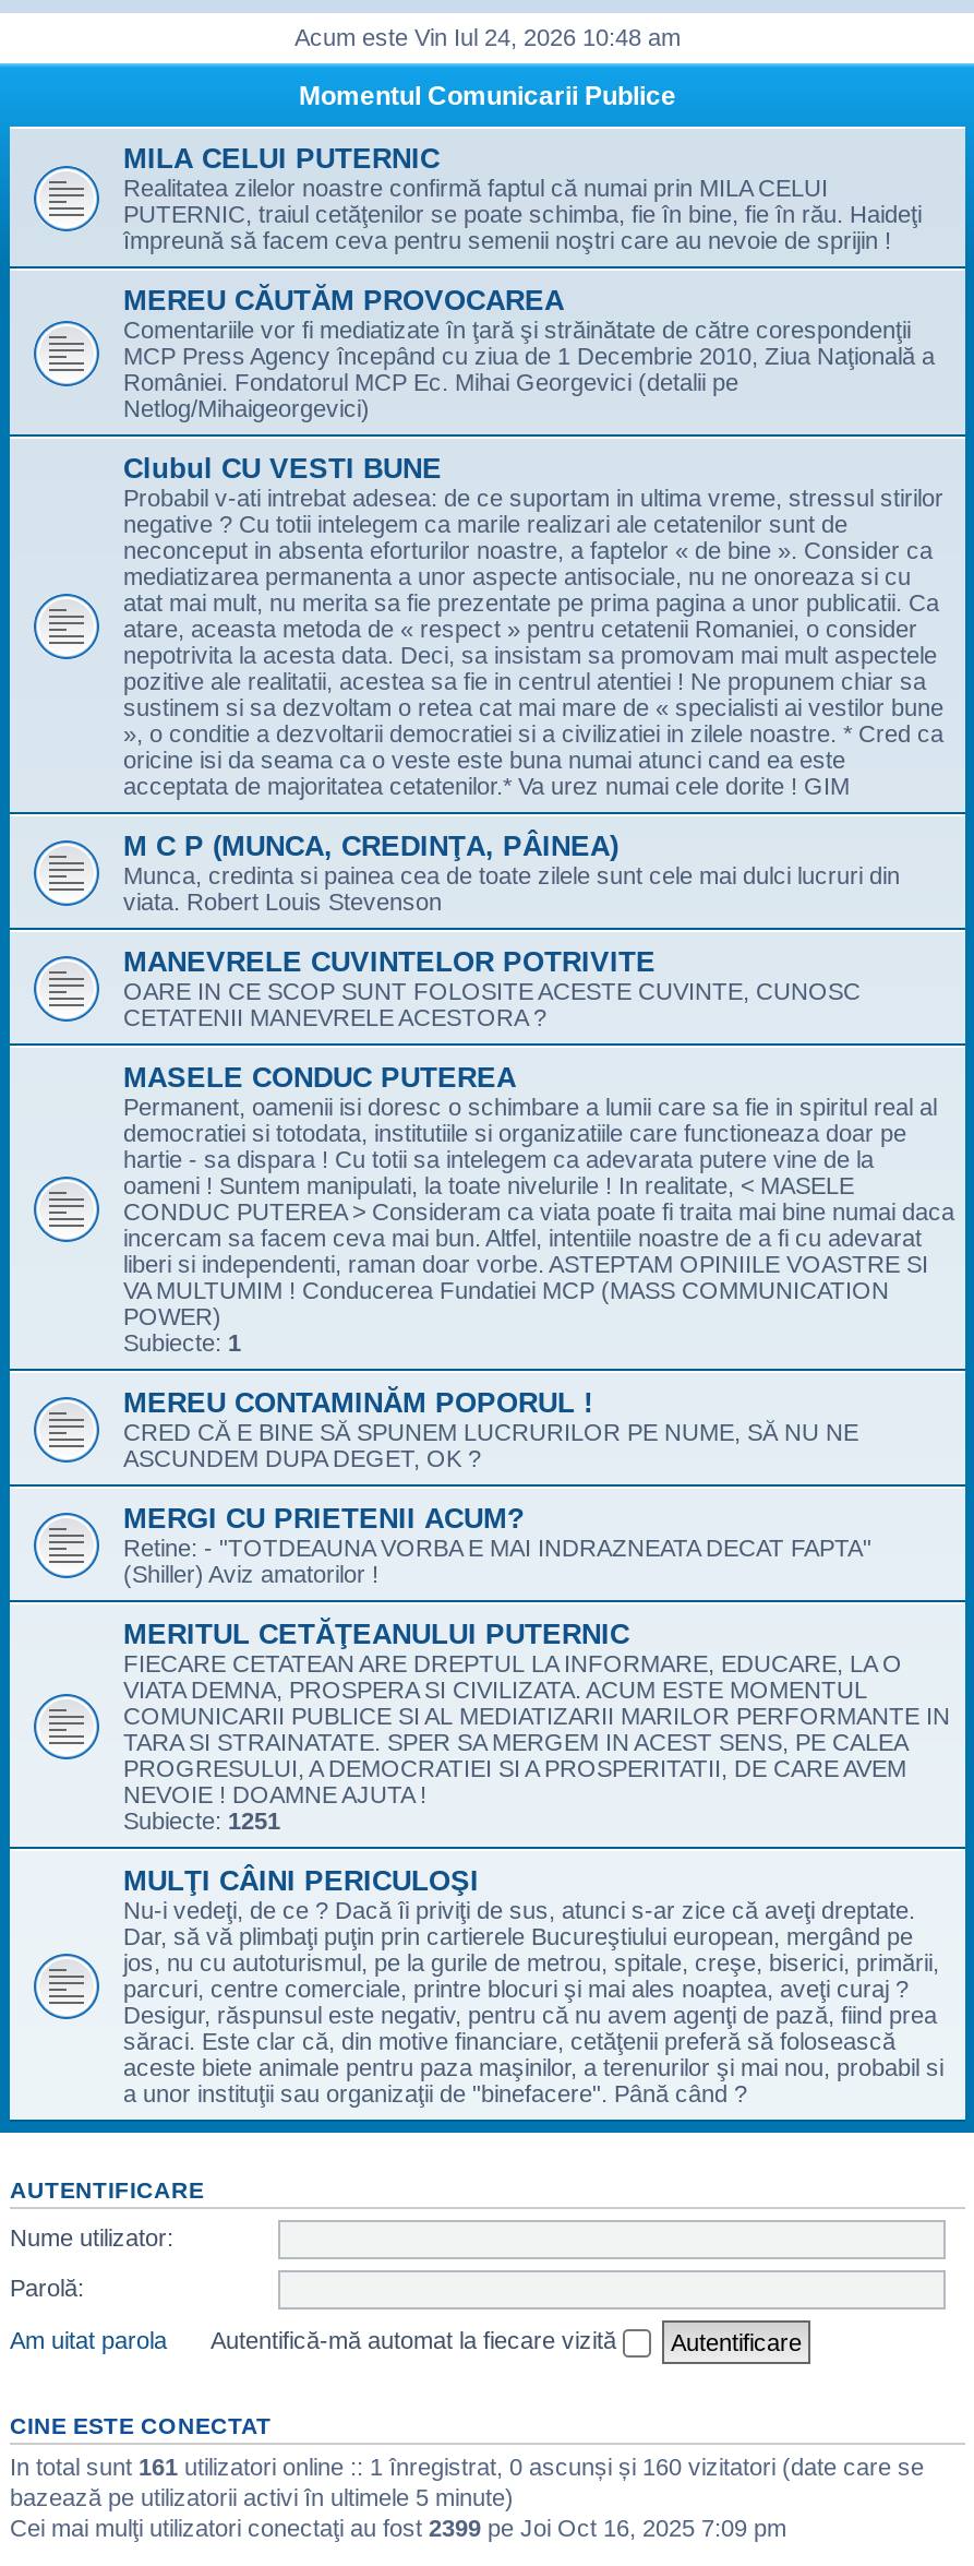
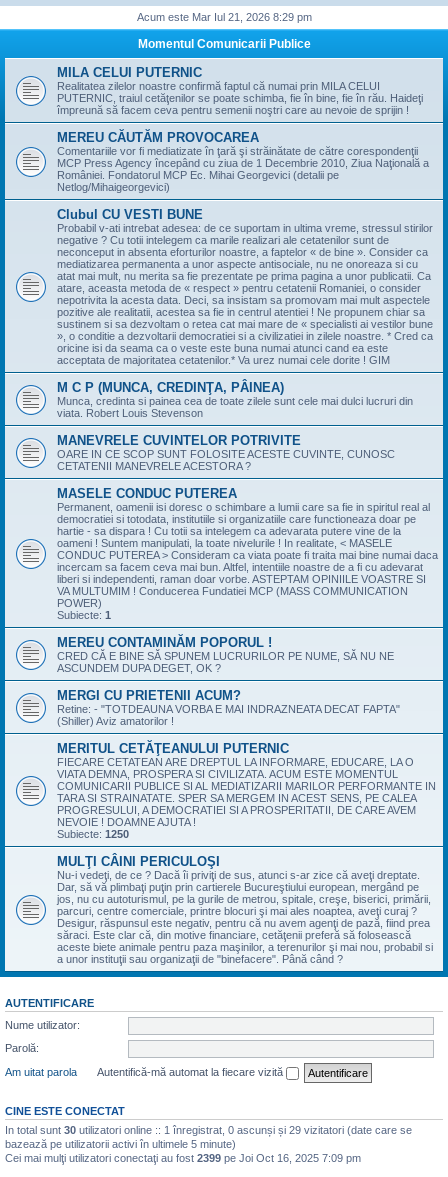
[294,24,681,50] Acum este Vin Iul 24, 2026 10:48 am -> [136,11,311,23] Acum este Mar Iul 21, 2026 8:29 pm
[123,1807,280,1834] Subiecte: 1251 -> [57,828,129,840] Subiecte: 1250
[10,2452,924,2479] In total sunt 161 utilizatori online :: 1 înregistrat, 0 ascunși și 160 vizitatori (date care se -> [5,1123,412,1135] In total sunt 30 utilizatori online :: 1 înregistrat, 0 ascunși și 29 vizitatori (date care se

